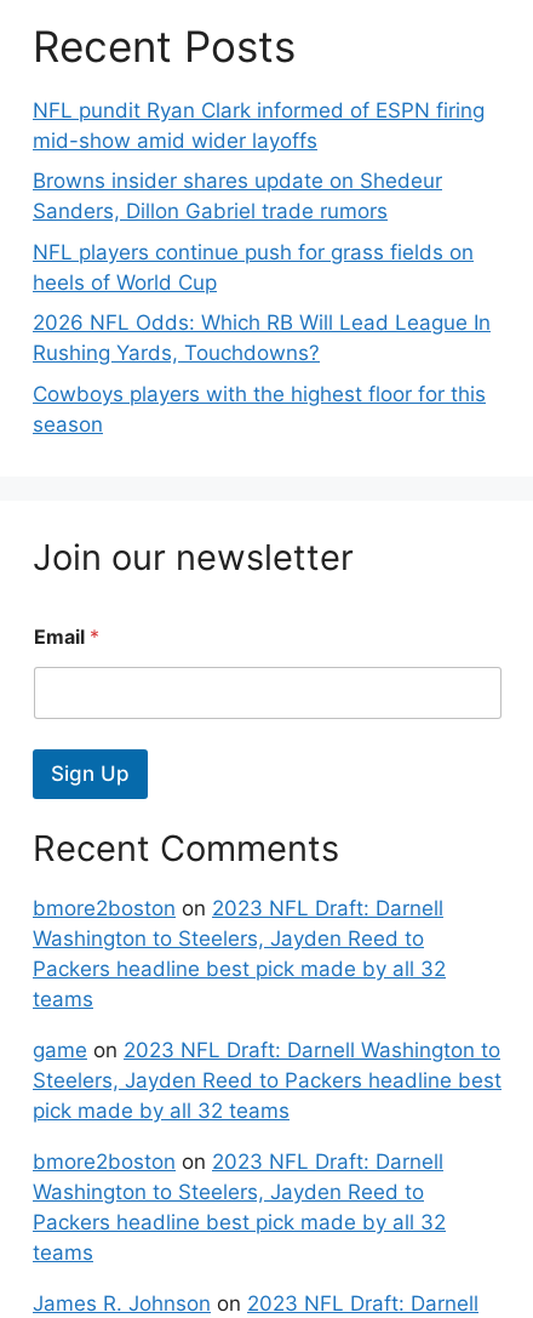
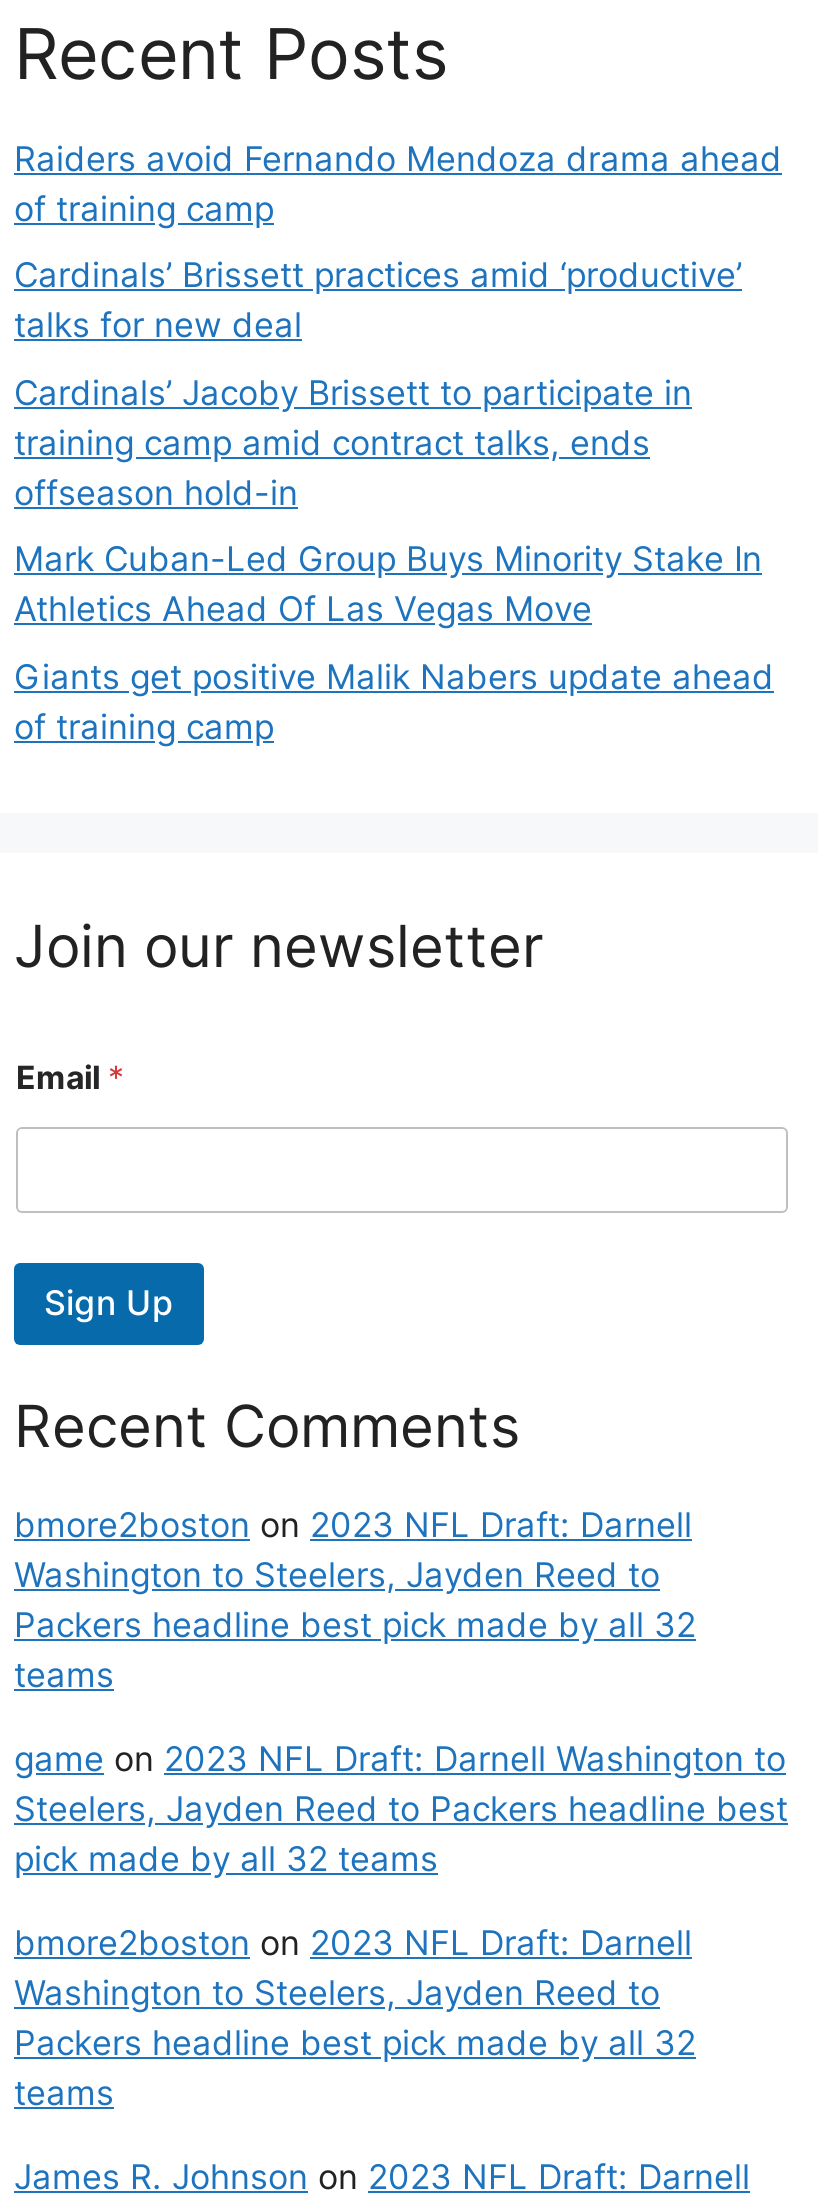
[33,98,485,152] NFL pundit Ryan Clark informed of ESPN firing | mid-show amid wider layoffs -> [14,138,782,228] Raiders avoid Fernando Mendoza drama ahead | of training camp
[33,169,442,223] Browns insider shares update on Shedeur | Sanders, Dillon Gabriel trade rumors -> [14,255,742,345] Cardinals’ Brissett practices amid ‘productive’ | talks for new deal
[33,239,474,294] NFL players continue push for grass fields on | heels of World Cup -> [14,372,692,512] Cardinals’ Jacoby Brissett to participate in | training camp amid contract talks, ends | offseason hold-in
[33,310,491,365] 2026 NFL Odds: Which RB Will Lead League In | Rushing Yards, Touchdowns? -> [14,539,762,629] Mark Cuban-Led Group Buys Minority Stake In | Athletics Ahead Of Las Vegas Move
[33,381,486,436] Cowboys players with the highest floor for this | season -> [14,656,774,746] Giants get positive Malik Nabers update ahead | of training camp

